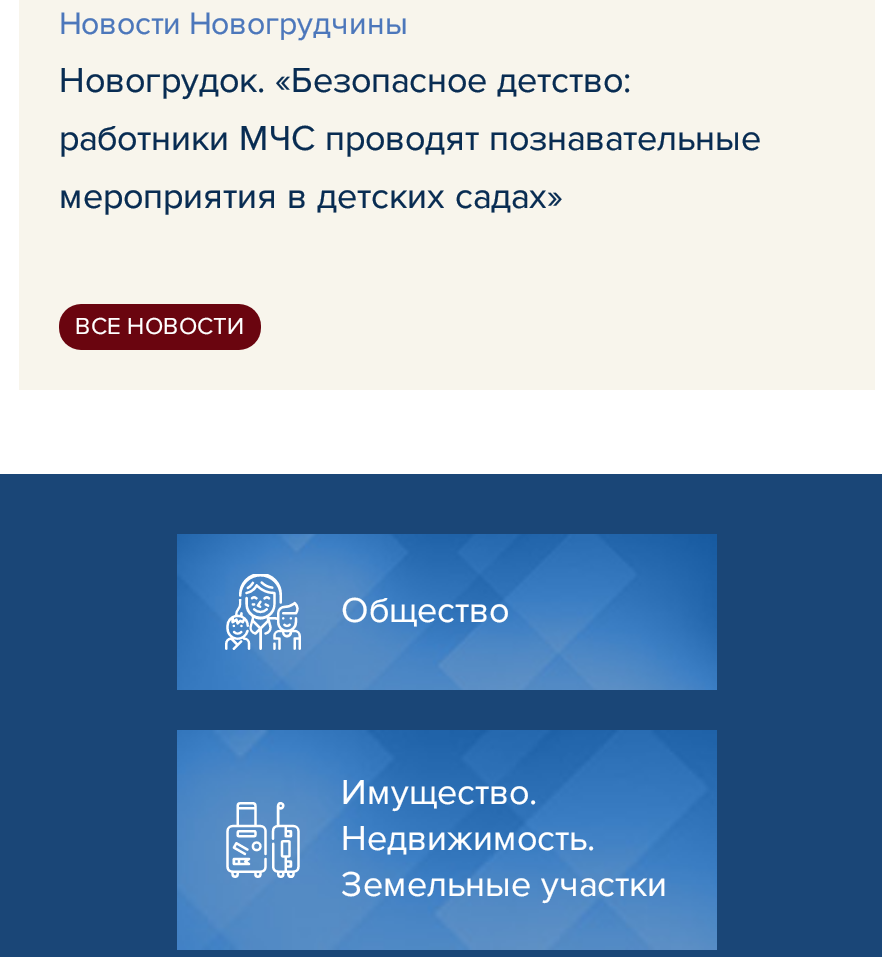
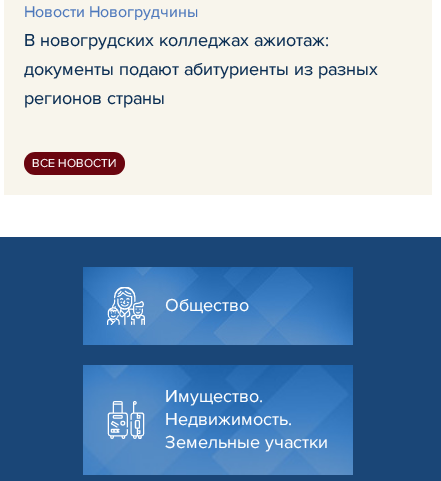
[59,58,761,218] Новогрудок. «Безопасное детство: | работники МЧС проводят познавательные | мероприятия в детских садах» -> [24,29,378,109] В новогрудских колледжах ажиотаж: | документы подают абитуриенты из разных | регионов страны

